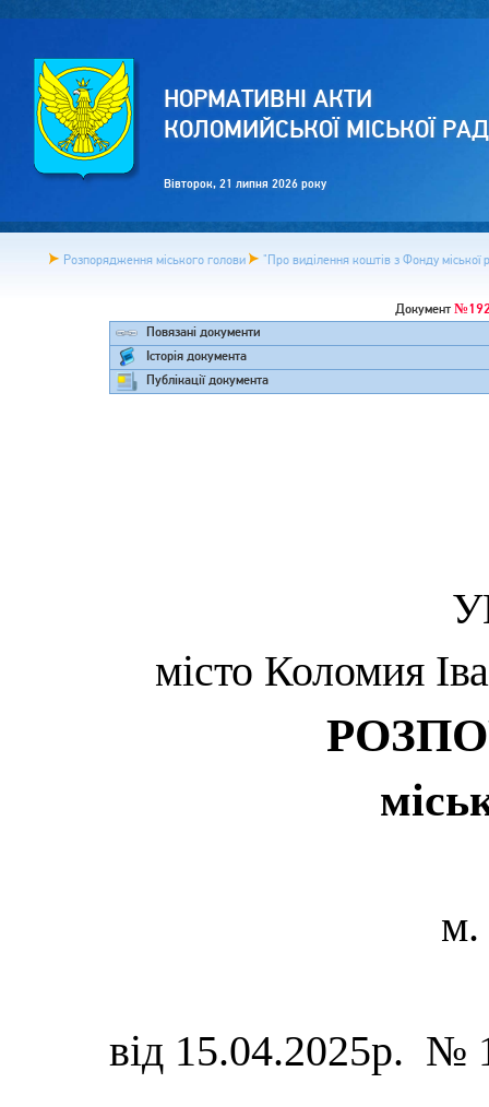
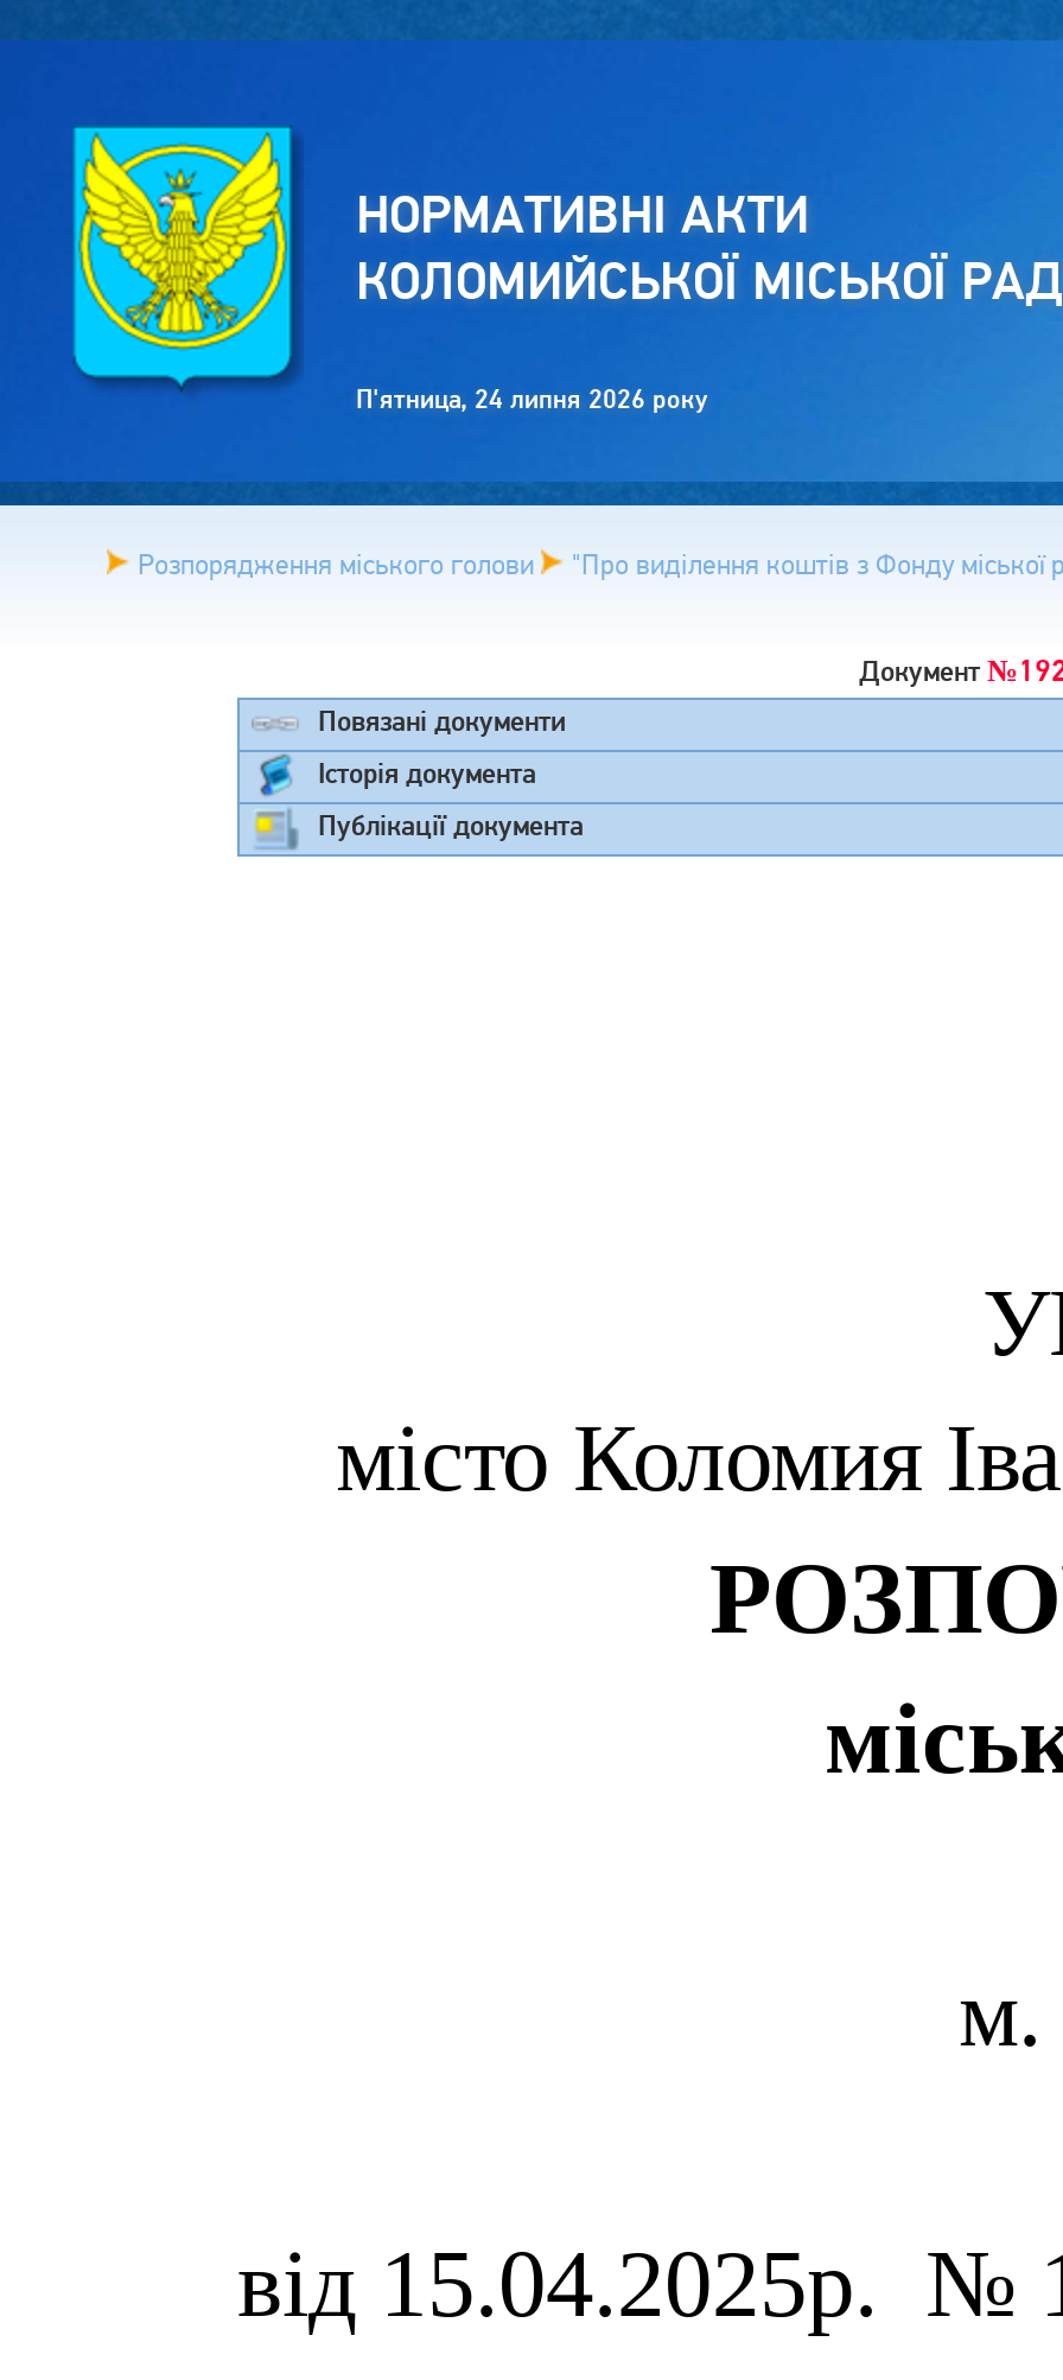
[164,177,326,191] Вівторок, 21 липня 2026 року -> [356,385,707,416] П'ятница, 24 липня 2026 року

